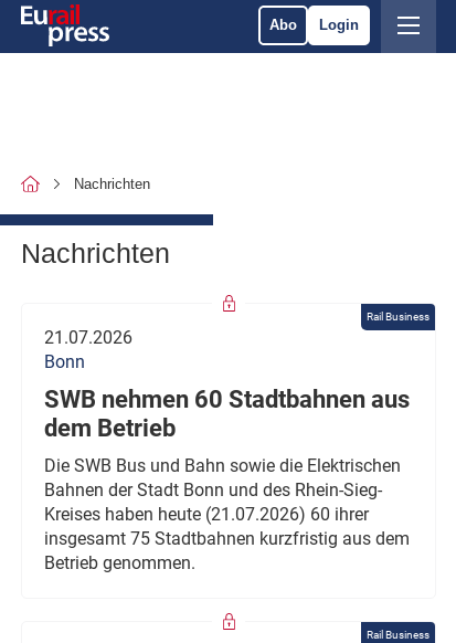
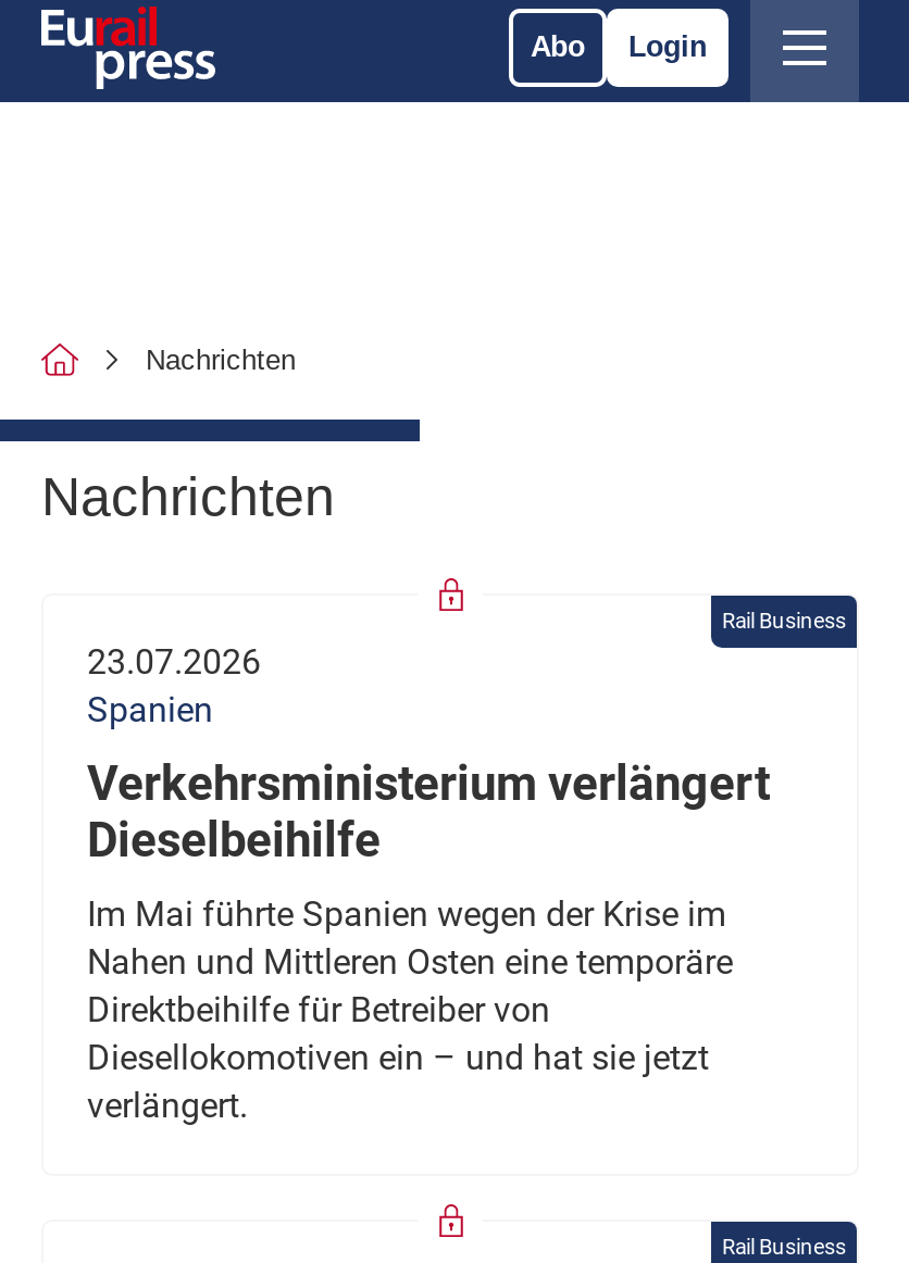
[44,327,132,373] 21.07.2026 | Bonn -> [87,642,261,731] 23.07.2026 | Spanien
[44,386,410,442] SWB nehmen 60 Stadtbahnen aus | dem Betrieb -> [87,757,770,868] Verkehrsministerium verlängert | Dieselbeihilfe
[44,455,410,574] Die SWB Bus und Bahn sowie die Elektrischen | Bahnen der Stadt Bonn und des Rhein-Sieg- | Kreises haben heute (21.07.2026) 60 ihrer | insgesamt 75 Stadtbahnen kurzfristig aus dem | Betrieb genommen. -> [87,894,733,1126] Im Mai führte Spanien wegen der Krise im | Nahen und Mittleren Osten eine temporäre | Direktbeihilfe für Betreiber von | Diesellokomotiven ein – und hat sie jetzt | verlängert.

